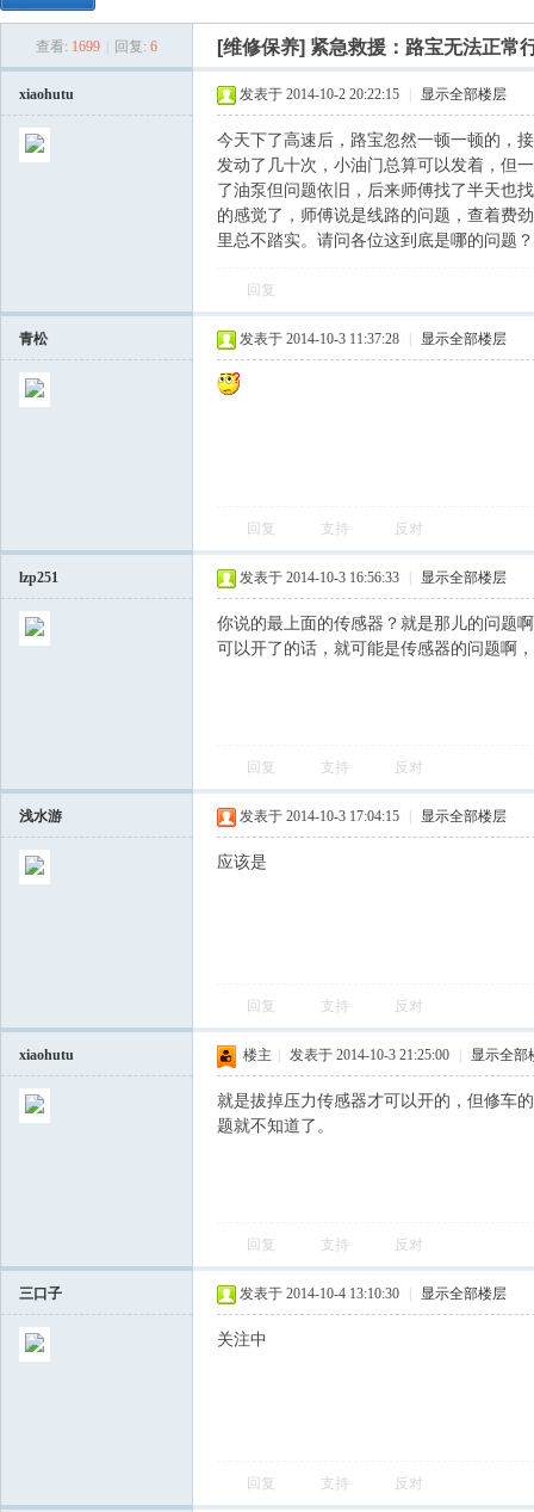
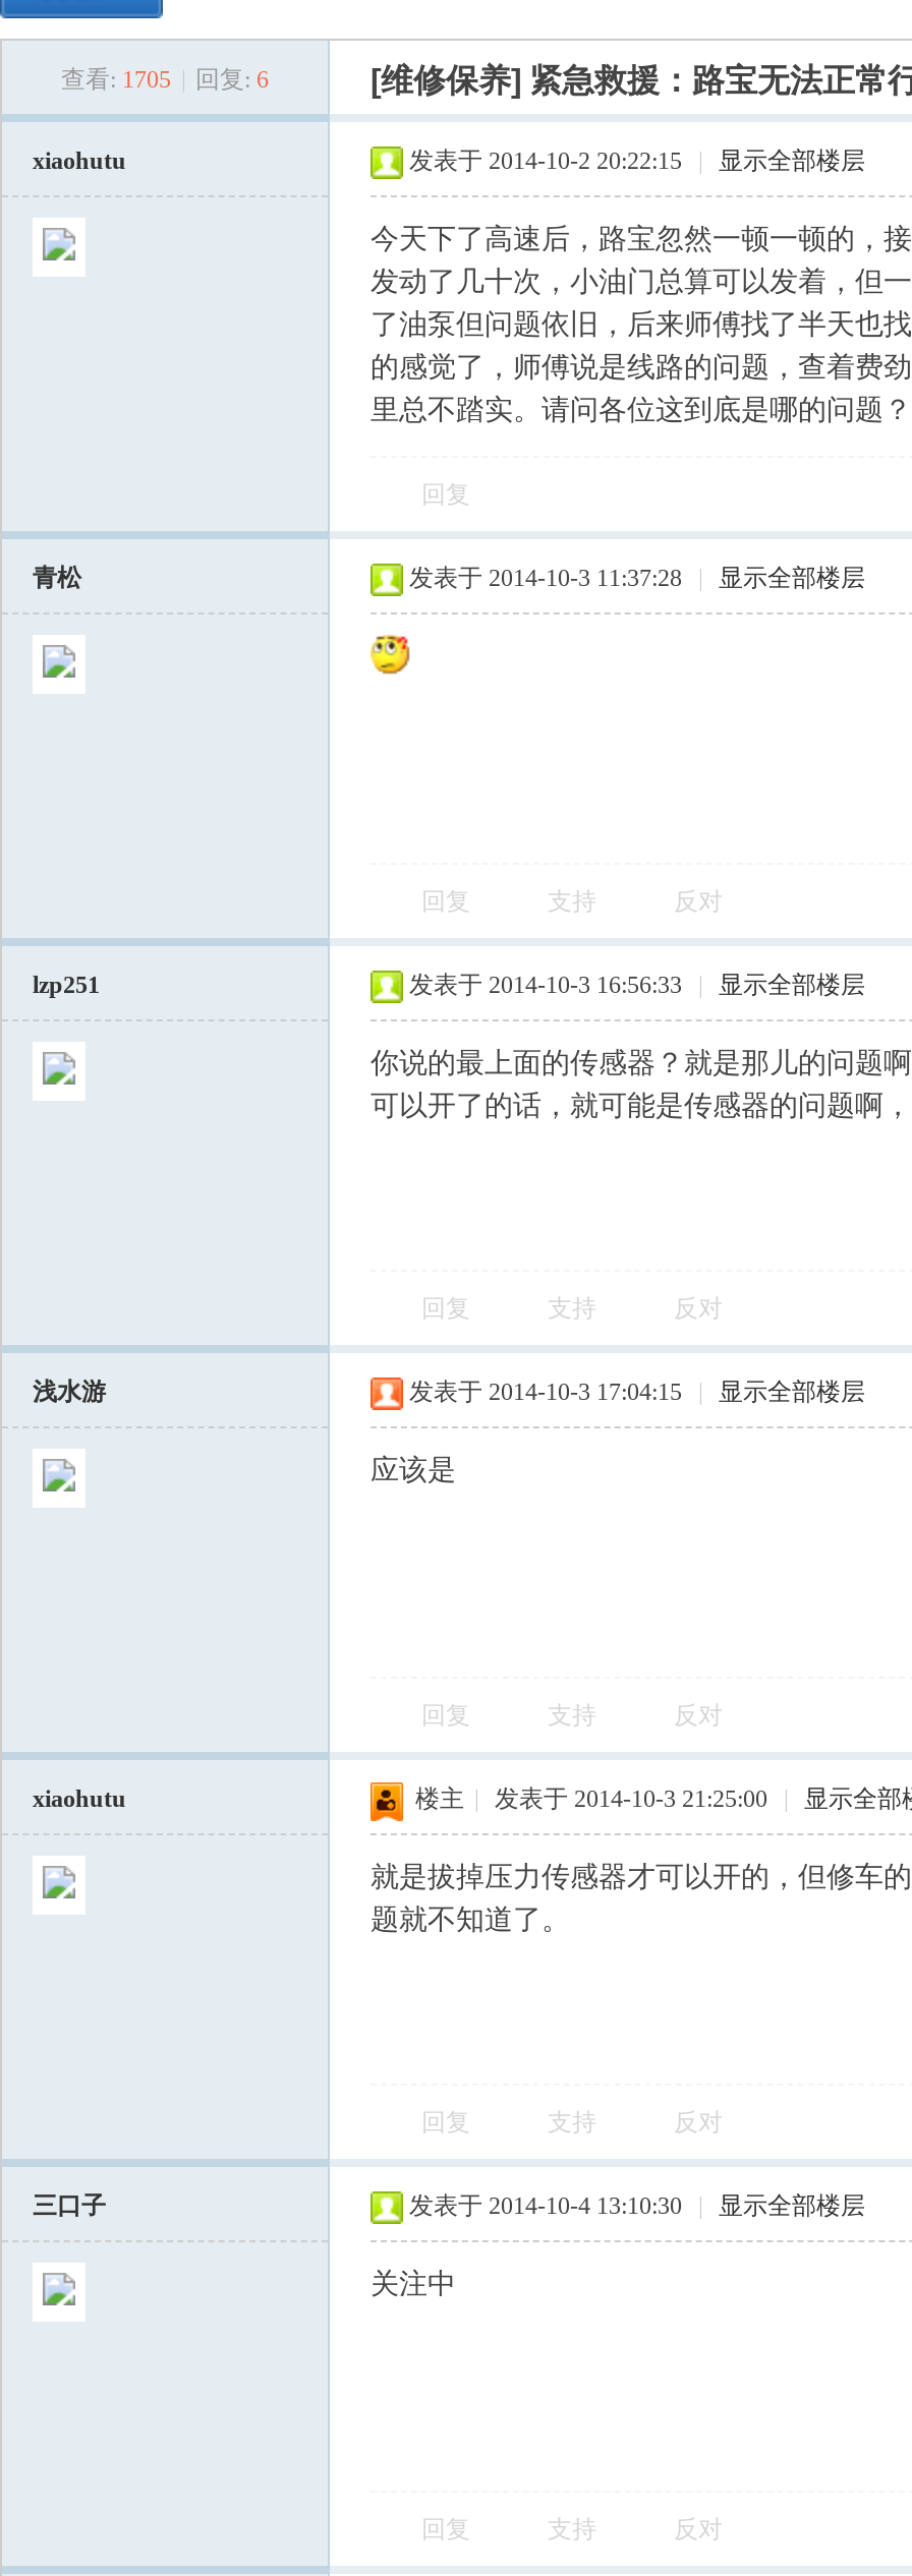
[36,38,100,55] 查看: 1699 -> [61,65,171,94] 查看: 1705

